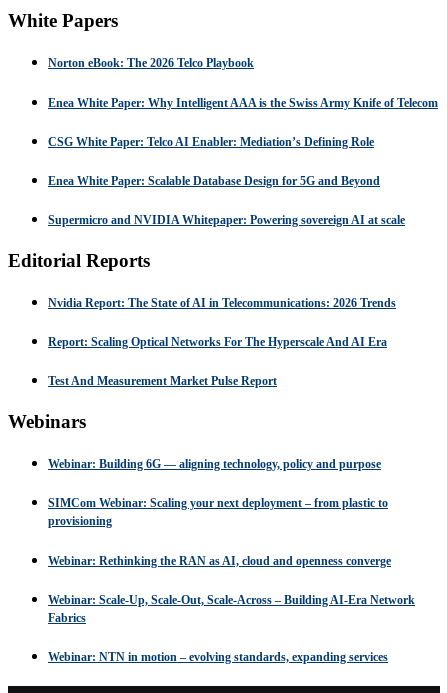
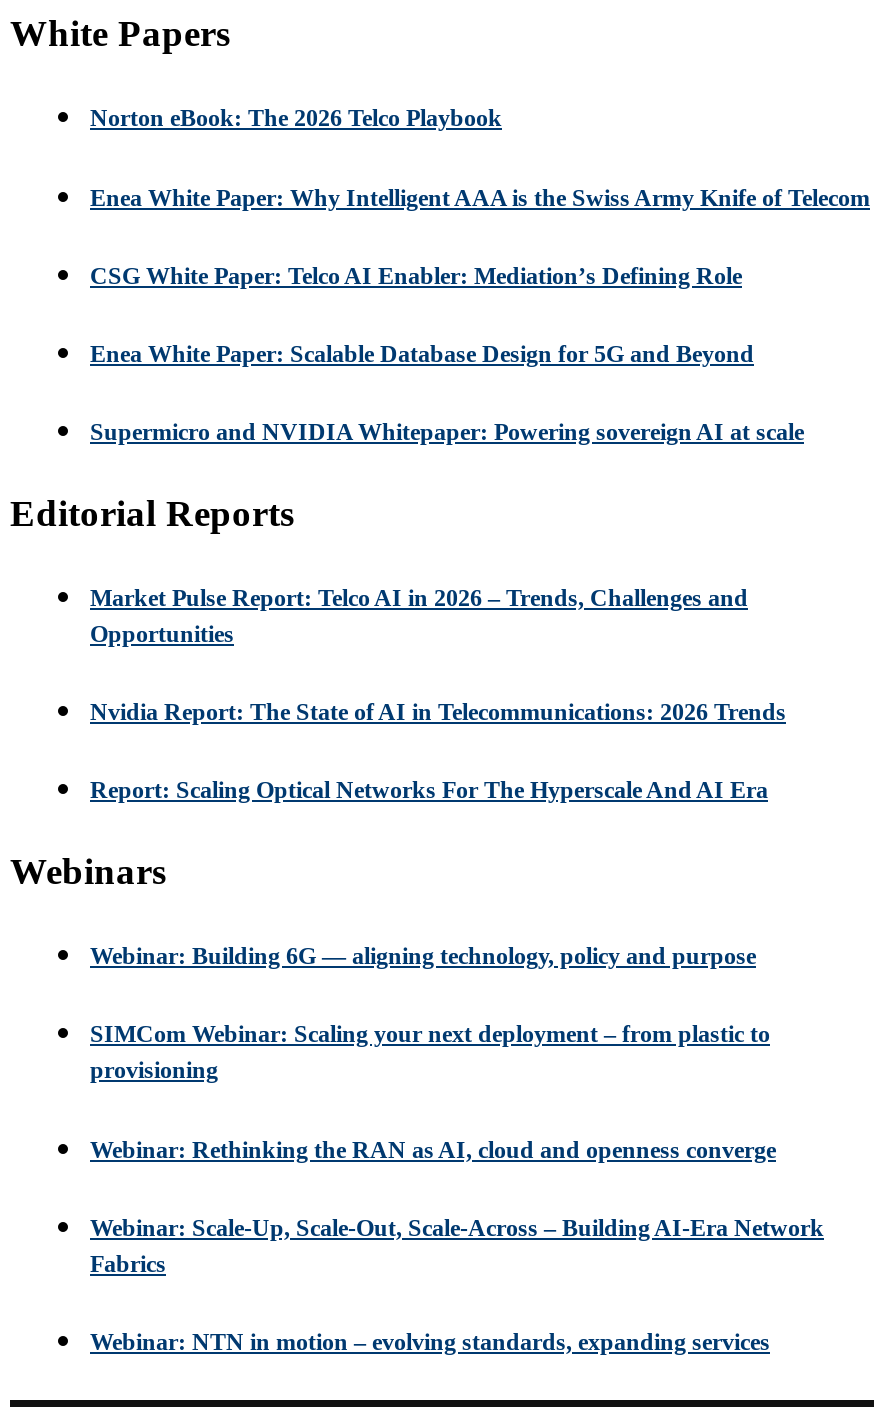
none -> [90,584,748,648] Market Pulse Report: Telco AI in 2026 – Trends, Challenges and | Opportunities
moved [48,296,396,349] -> [90,698,786,805]: Nvidia Report: The State of AI in Telecommunications: 2026 Trends | Report: Scaling Optical Networks For The Hyperscale And AI Era
[48,374,277,388] Test And Measurement Market Pulse Report -> none

